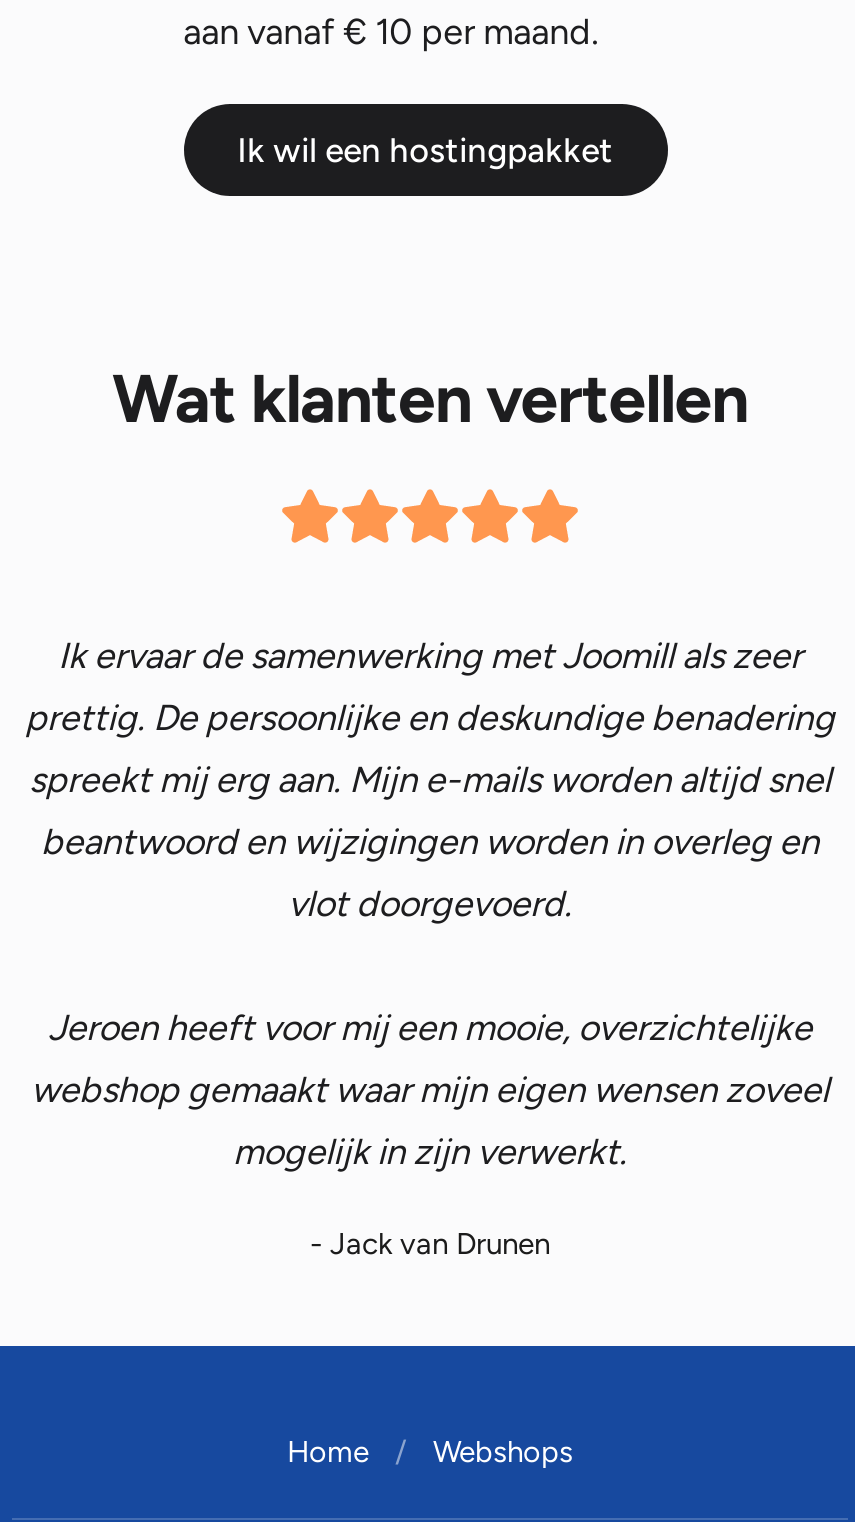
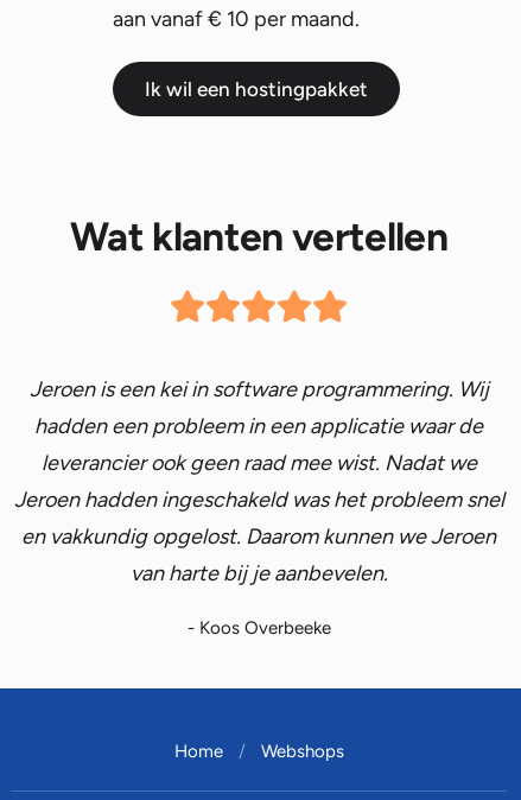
[25,633,835,1261] Ik ervaar de samenwerking met Joomill als zeer | prettig. De persoonlijke en deskundige benadering | spreekt mij erg aan. Mijn e-mails worden altijd snel | beantwoord en wijzigingen worden in overleg en | vlot doorgevoerd. | Jeroen heeft voor mij een mooie, overzichtelijke | webshop gemaakt waar mijn eigen wensen zoveel | mogelijk in zijn verwerkt. | - Jack van Drunen -> [14,376,504,638] Jeroen is een kei in software programmering. Wij | hadden een probleem in een applicatie waar de | leverancier ook geen raad mee wist. Nadat we | Jeroen hadden ingeschakeld was het probleem snel | en vakkundig opgelost. Daarom kunnen we Jeroen | van harte bij je aanbevelen. | - Koos Overbeeke

